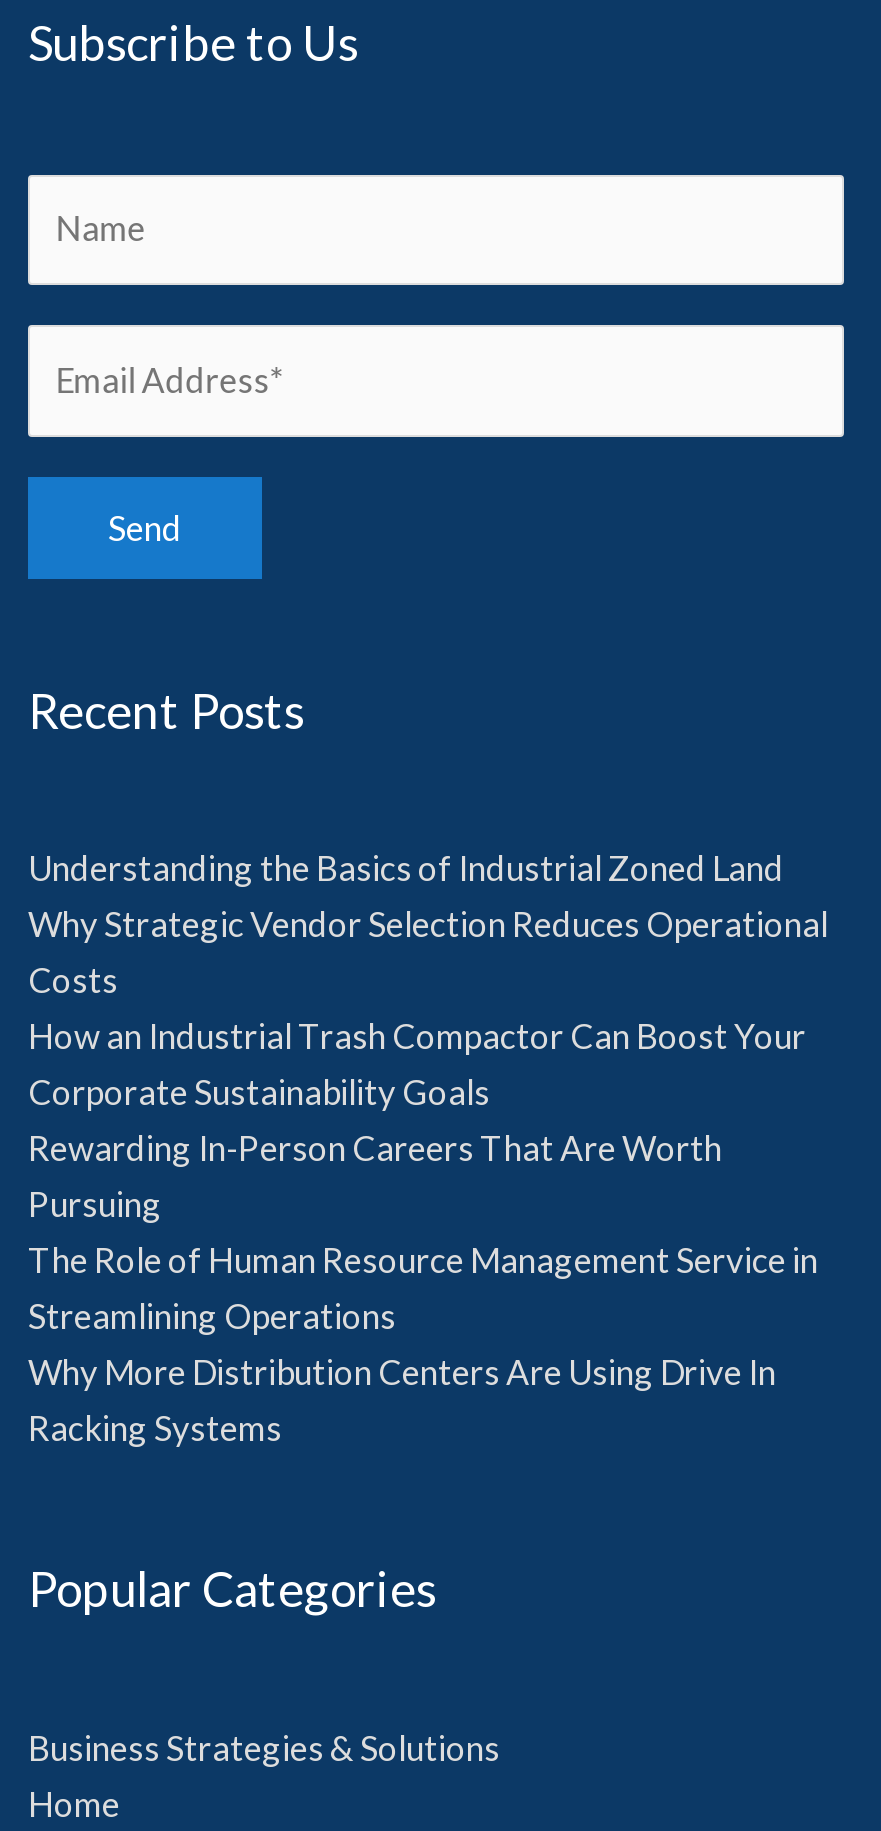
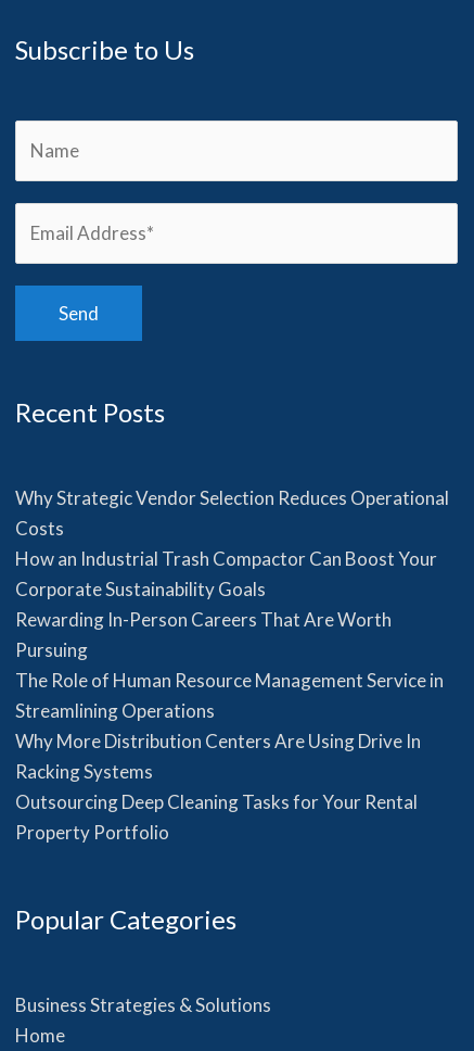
[28,847,784,889] Understanding the Basics of Industrial Zoned Land -> none
moved [28,903,828,1449] -> [15,487,449,783]: Why Strategic Vendor Selection Reduces Operational | Costs | How an Industrial Trash Compactor Can Boost Your | ... | Why More Distribution Centers Are Using Drive In | Racking Systems
none -> [15,791,418,844] Outsourcing Deep Cleaning Tasks for Your Rental | Property Portfolio

